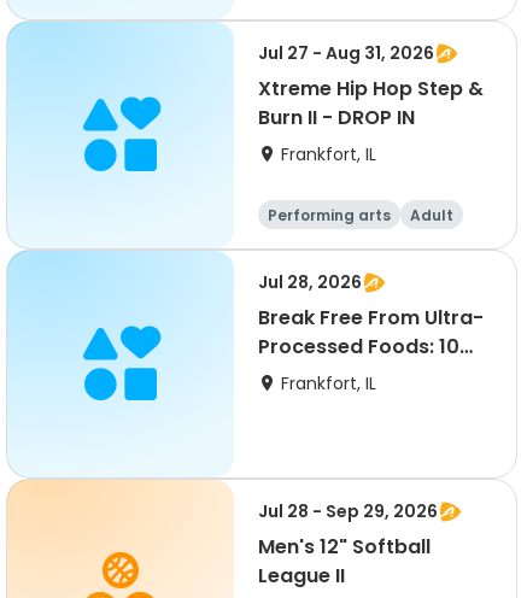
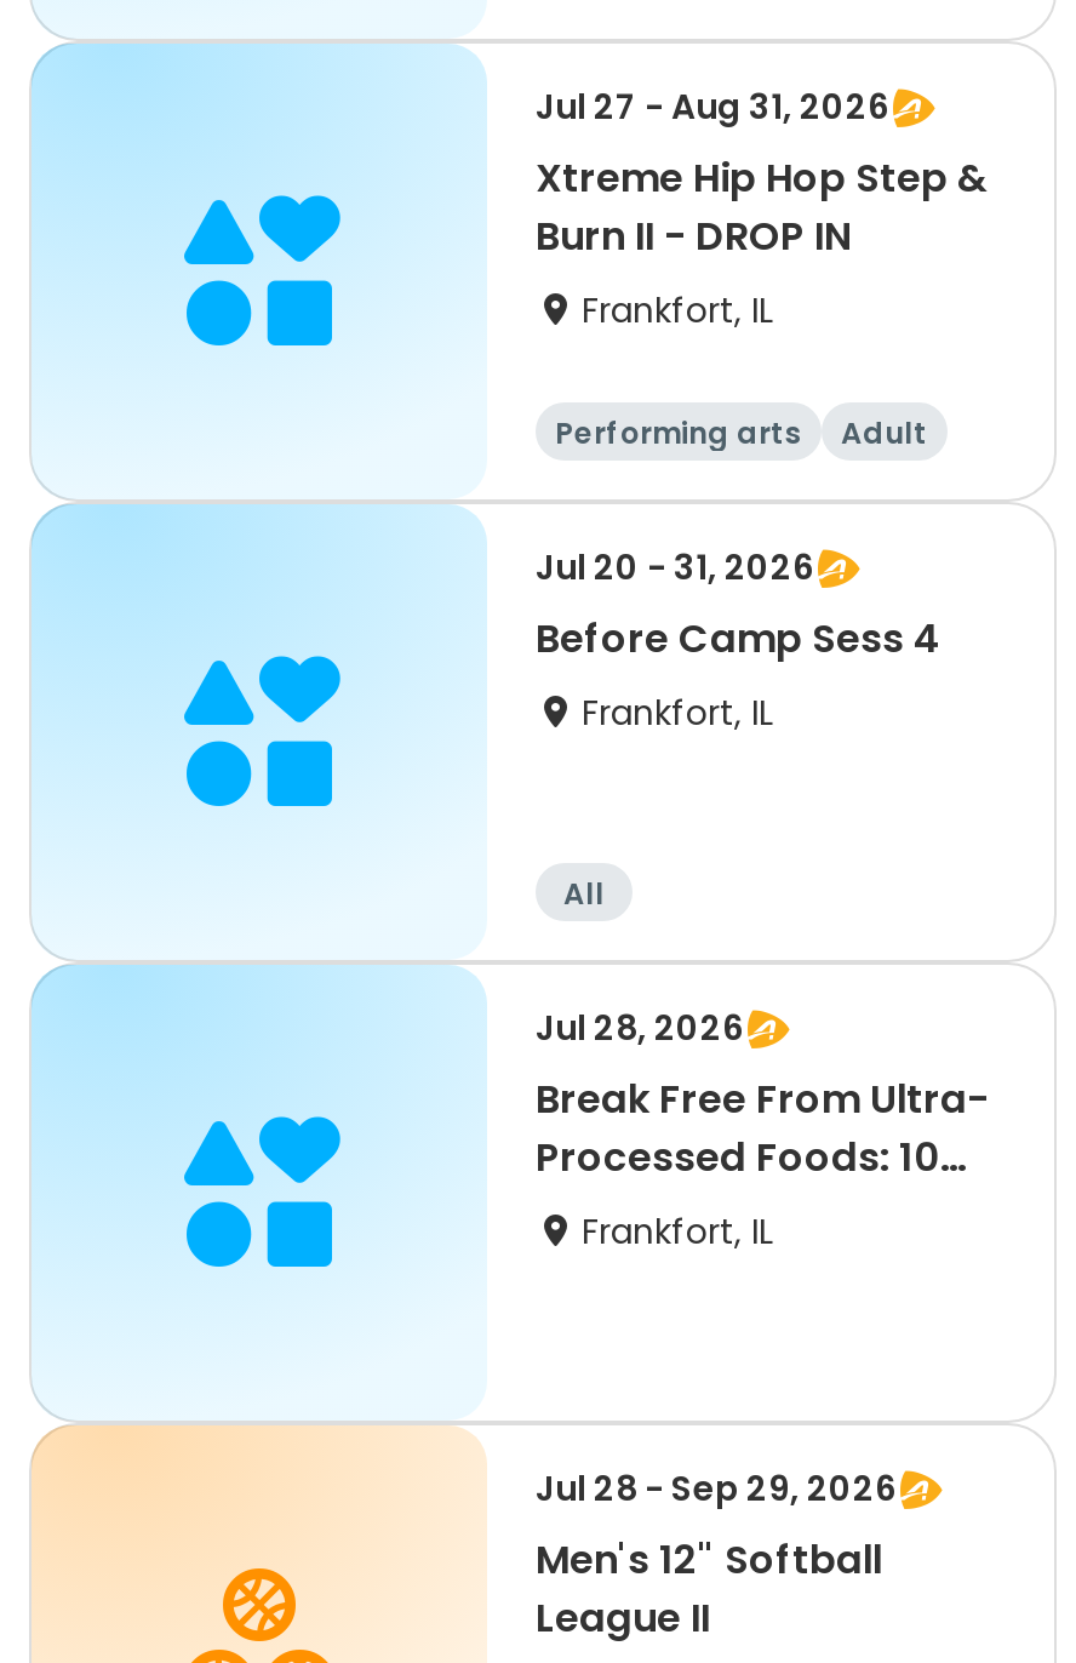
none -> [536,543,940,737] Jul 20 - 31, 2026 | Before Camp Sess 4 | Frankfort, IL
none -> [563,873,605,914] All

